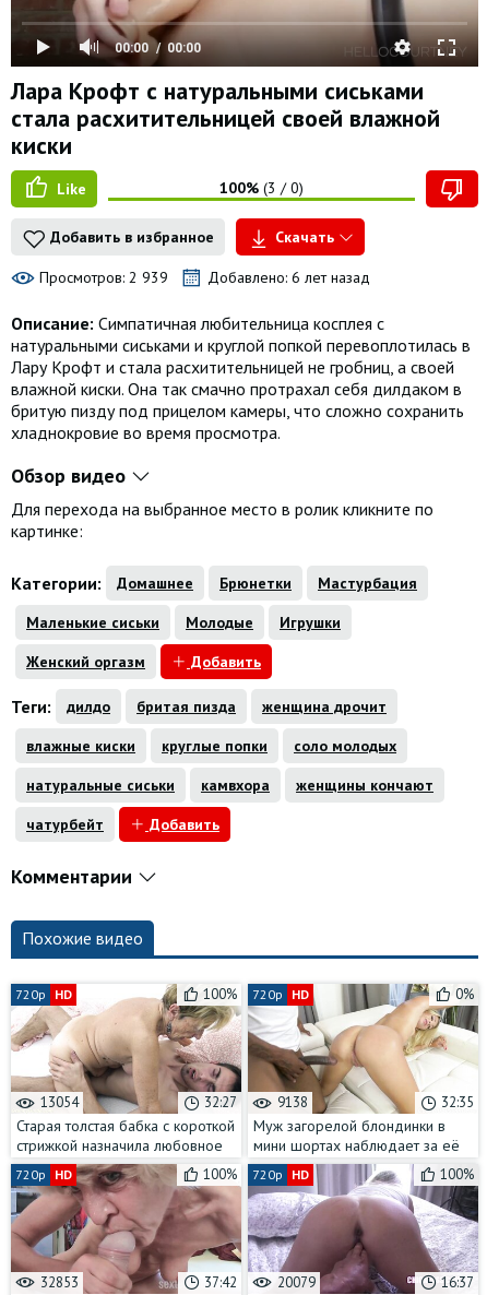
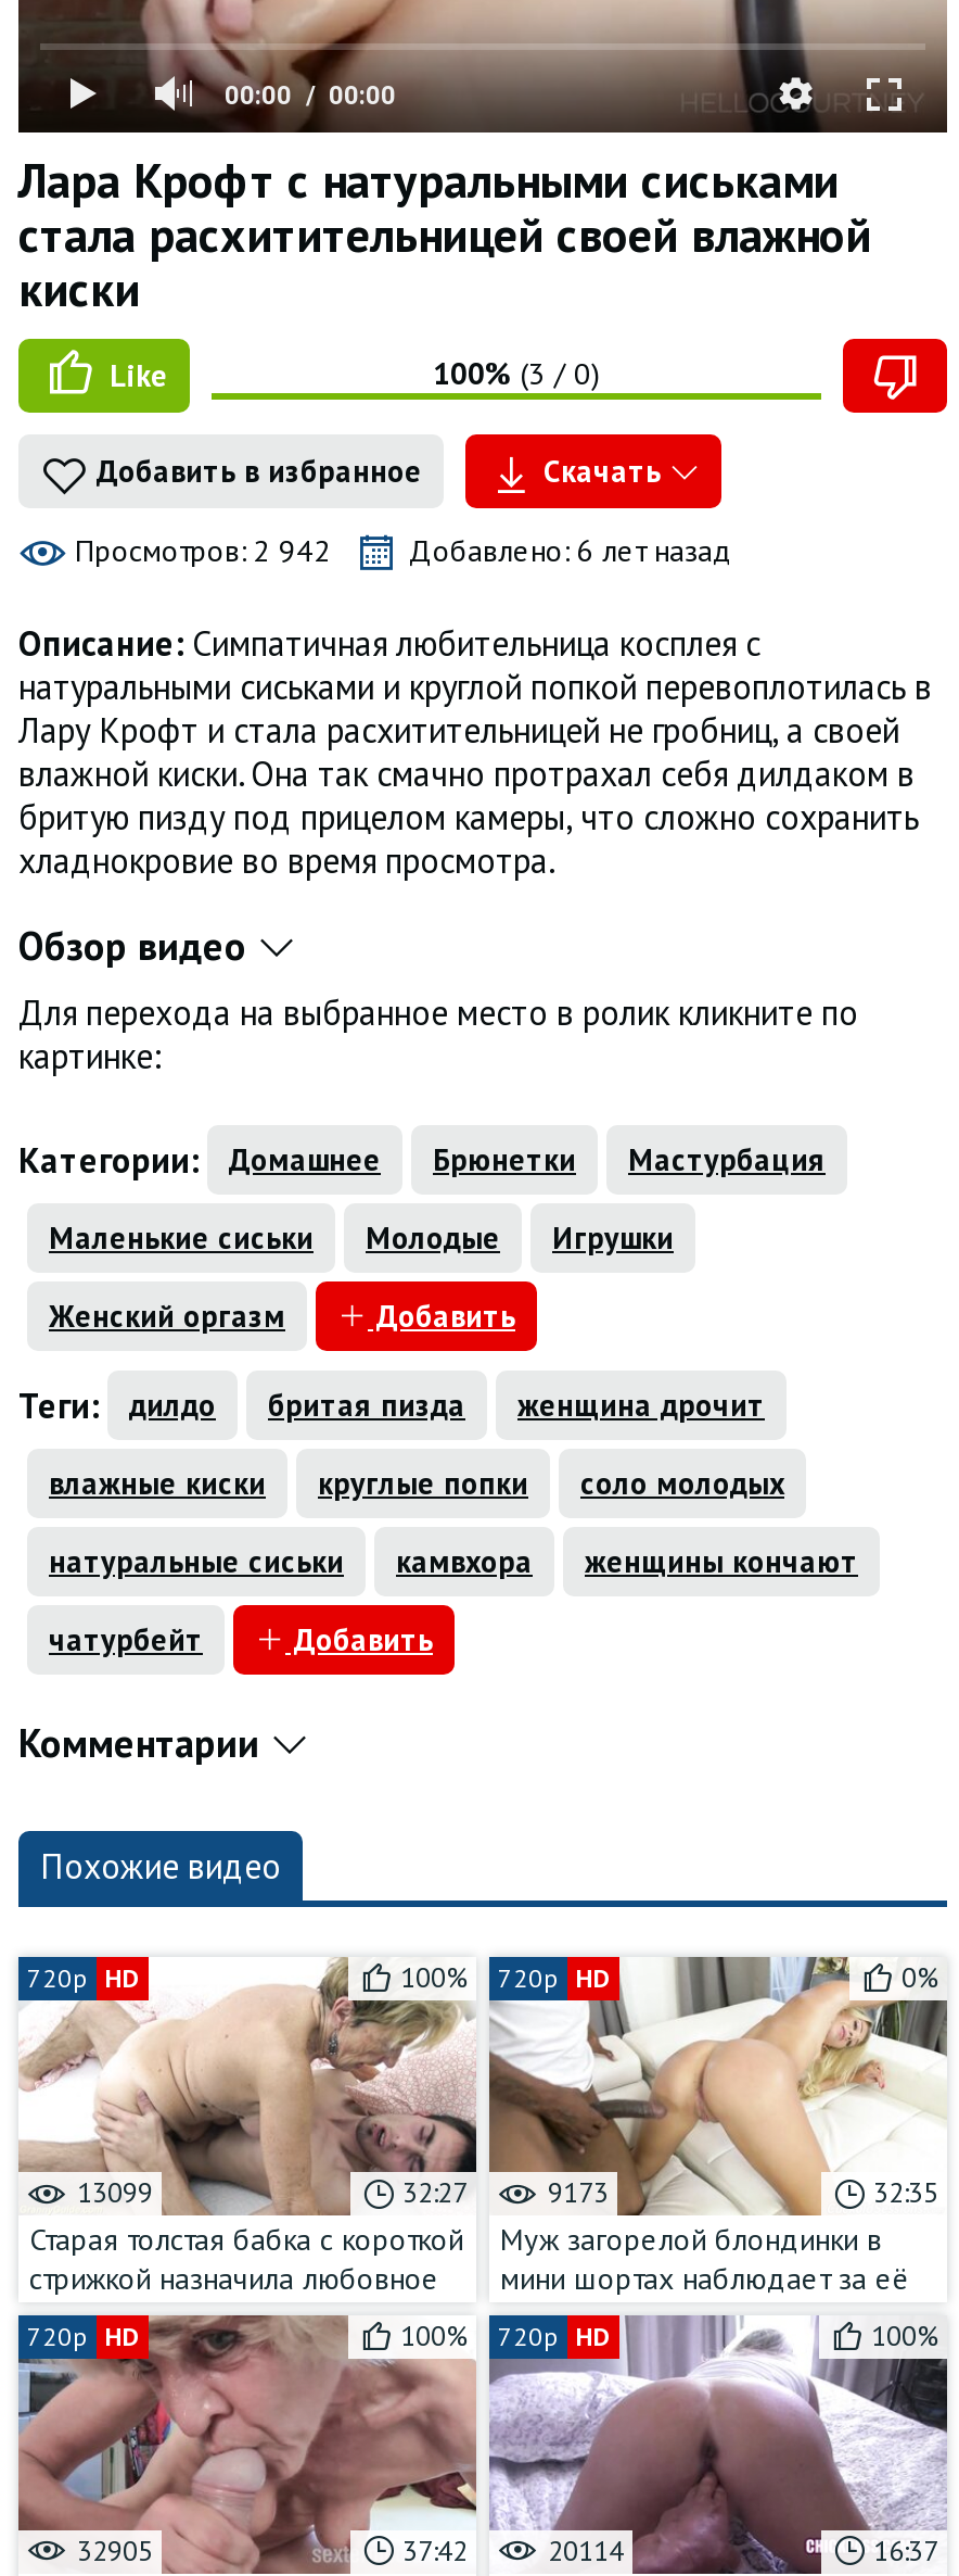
[35,267,370,287] Просмотров: 2 939 Добавлено: 6 лет назад -> [66,531,732,571] Просмотров: 2 942 Добавлено: 6 лет назад
[37,1093,79,1111] 13054 -> [71,2174,153,2211] 13099
[204,1093,308,1111] 32:27 9138 -> [402,2174,609,2211] 32:27 9173
[37,1273,79,1291] 32853 -> [71,2531,153,2568] 32905
[204,1273,316,1291] 37:42 20079 -> [402,2531,624,2568] 37:42 20114

